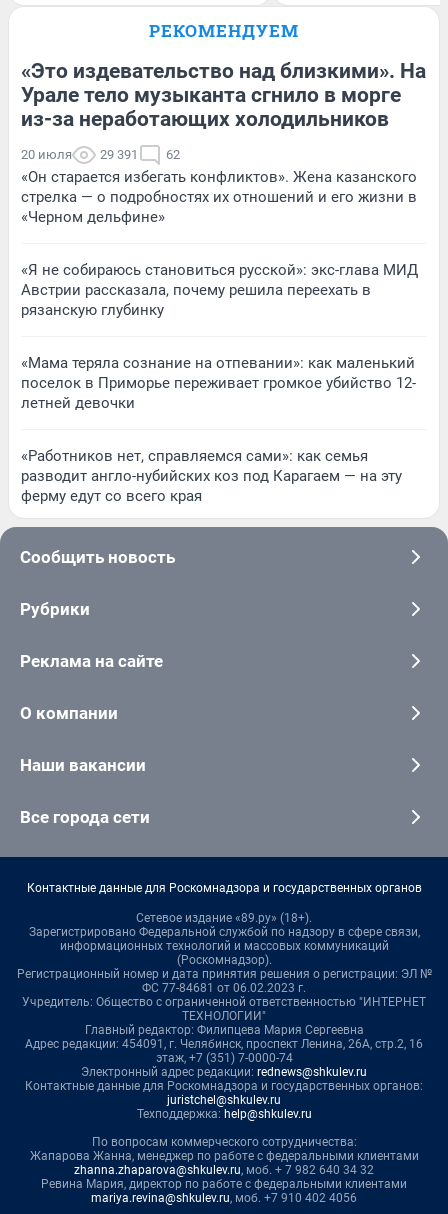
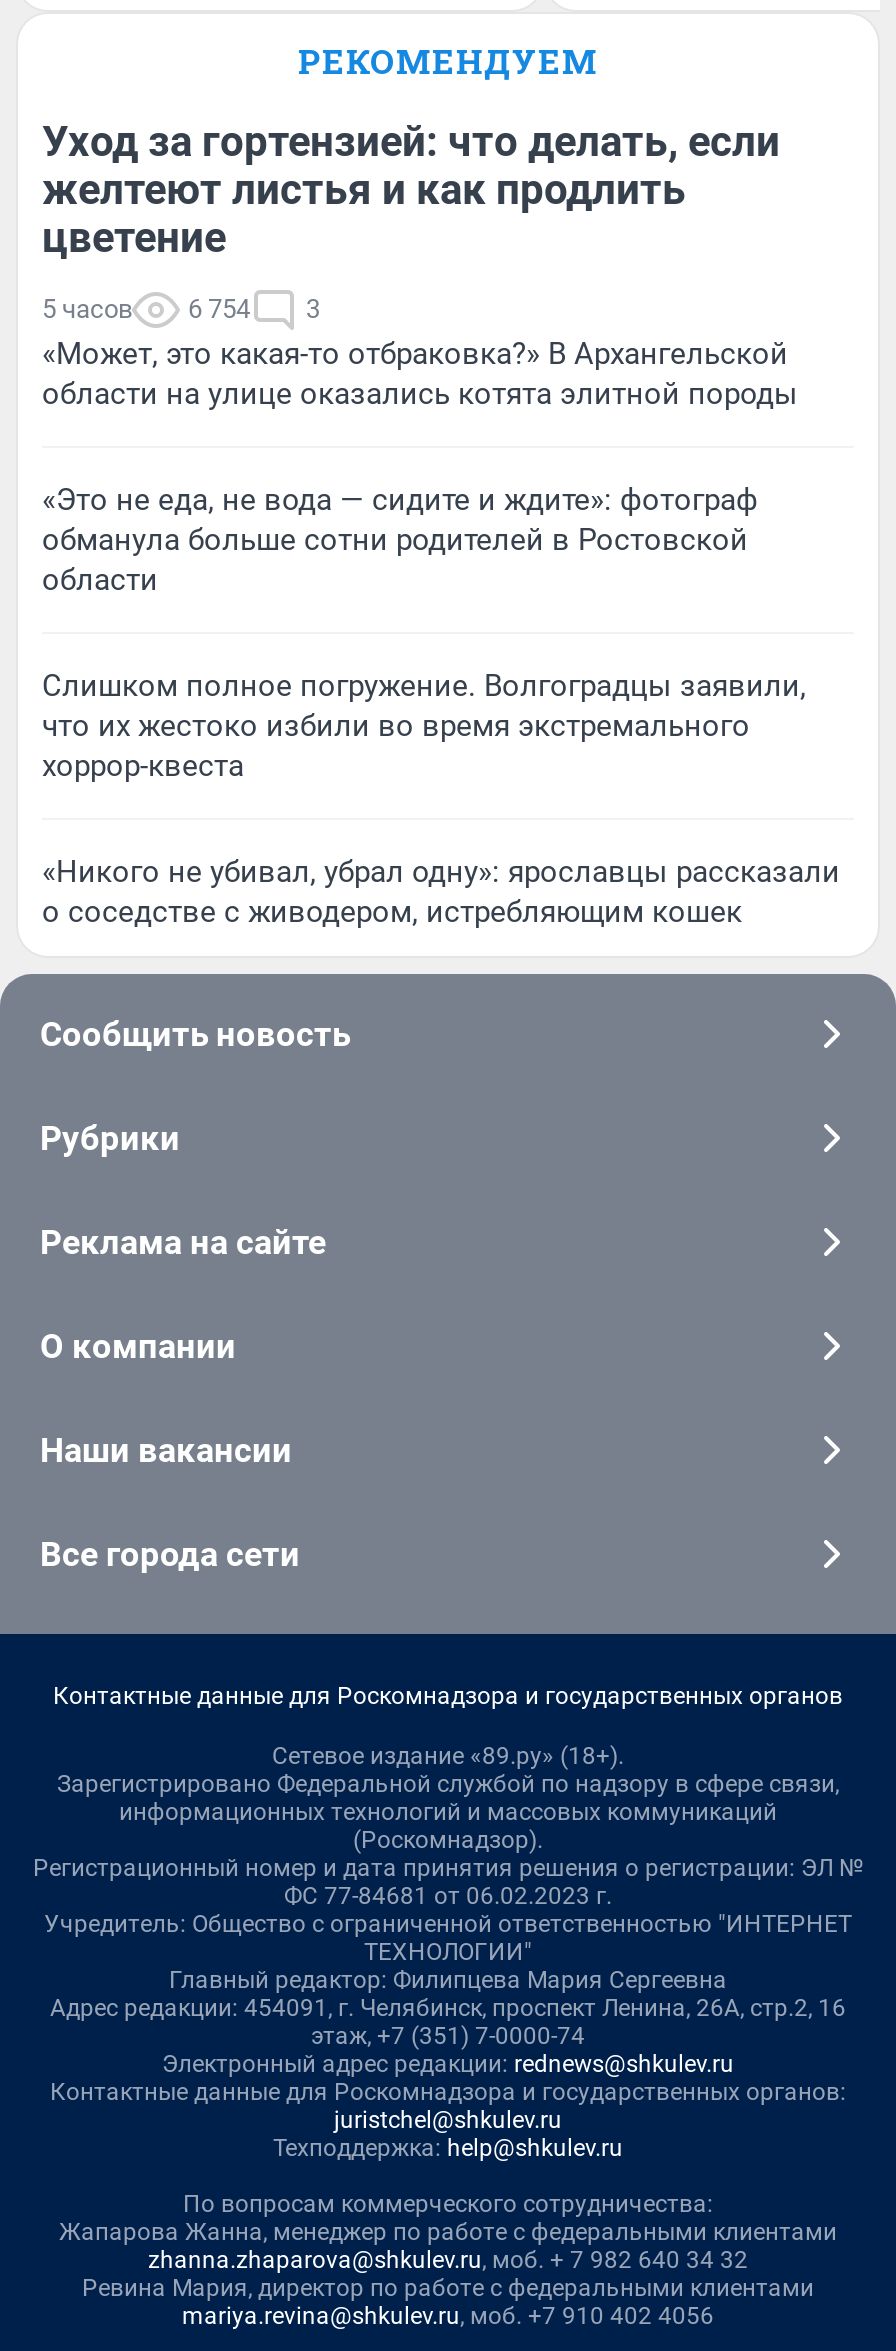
[21,59,426,131] «Это издевательство над близкими». На | Урале тело музыканта сгнило в морге | из-за неработающих холодильников -> [42,118,780,262] Уход за гортензией: что делать, если | желтеют листья и как продлить | цветение
[21,147,417,226] 20 июля | 29 391 | 62 | «Он старается избегать конфликтов». Жена казанского | стрелка — о подробностях их отношений и его жизни в | «Черном дельфине» -> [42,294,798,412] 5 часов | 6 754 | 3 | «Может, это какая-то отбраковка?» В Архангельской | области на улице оказались котята элитной породы
[21,261,418,319] «Я не собираюсь становиться русской»: экс-глава МИД | Австрии рассказала, почему решила переехать в | рязанскую глубинку -> [42,482,758,598] «Это не еда, не вода — сидите и ждите»: фотограф | обманула больше сотни родителей в Ростовской | области
[21,354,416,412] «Мама теряла сознание на отпевании»: как маленький | поселок в Приморье переживает громкое убийство 12- | летней девочки -> [42,668,806,784] Слишком полное погружение. Волгоградцы заявили, | что их жестоко избили во время экстремального | хоррор-квеста
[21,447,402,505] «Работников нет, справляемся сами»: как семья | разводит англо-нубийских коз под Карагаем — на эту | ферму едут со всего края -> [42,854,840,930] «Никого не убивал, убрал одну»: ярославцы рассказали | о соседстве с живодером, истребляющим кошек

